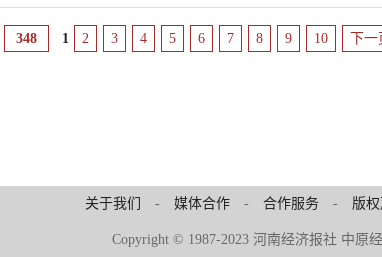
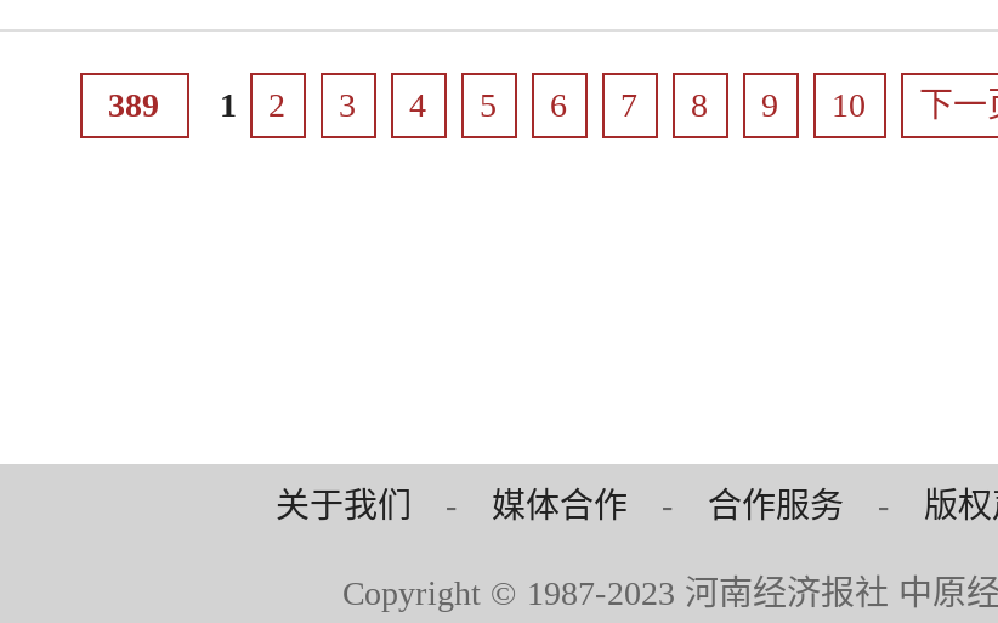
[15,31,36,46] 348 -> [108,87,159,124] 389

